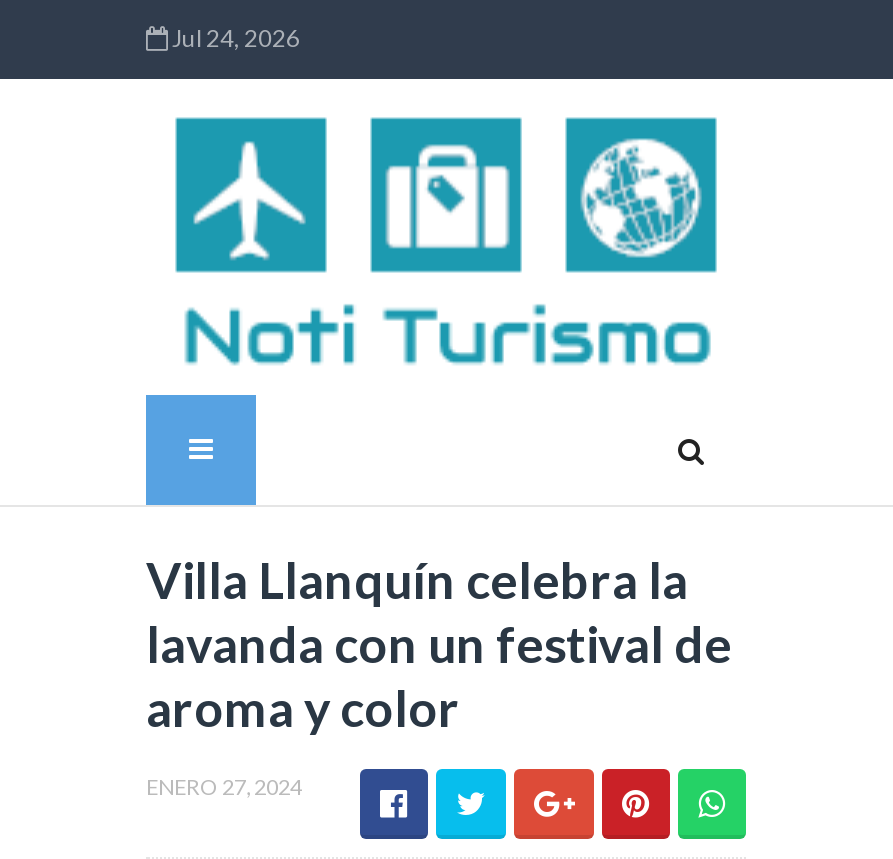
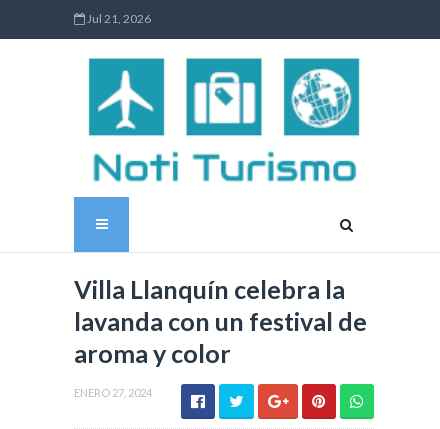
[172,23,300,53] Jul 24, 2026 -> [87,11,151,26] Jul 21, 2026

